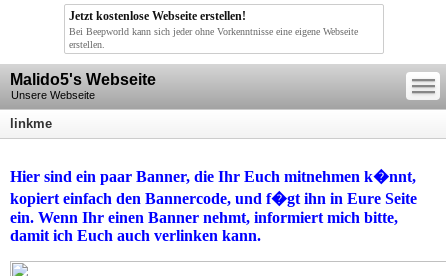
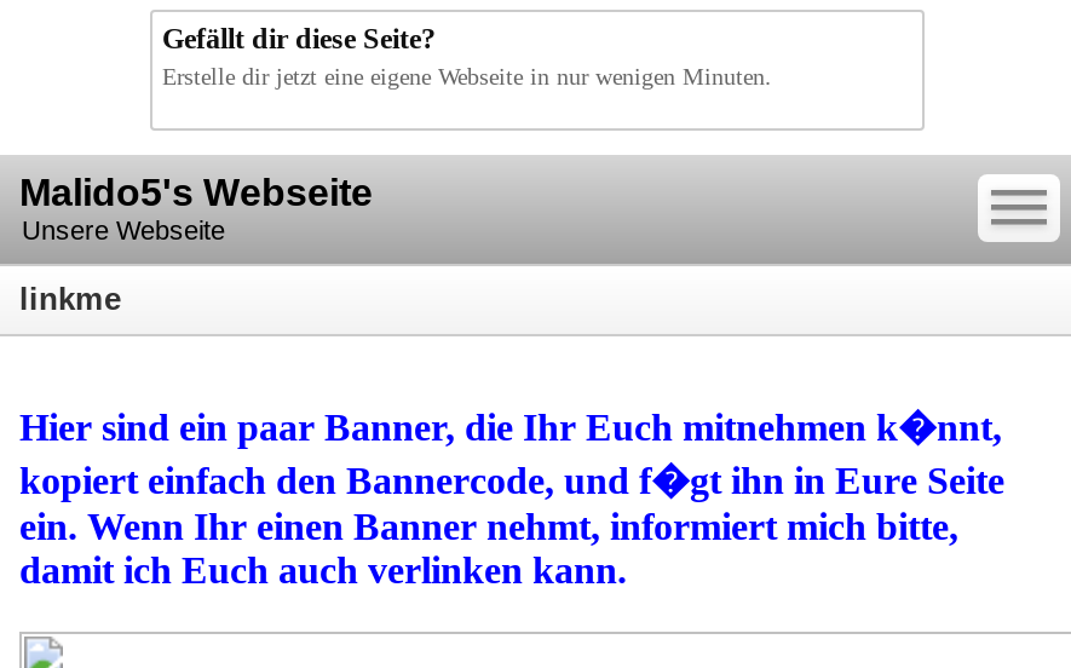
[69,9,358,50] Jetzt kostenlose Webseite erstellen! | Bei Beepworld kann sich jeder ohne Vorkenntnisse eine eigene Webseite | erstellen. -> [162,22,772,90] Gefällt dir diese Seite? | Erstelle dir jetzt eine eigene Webseite in nur wenigen Minuten.

